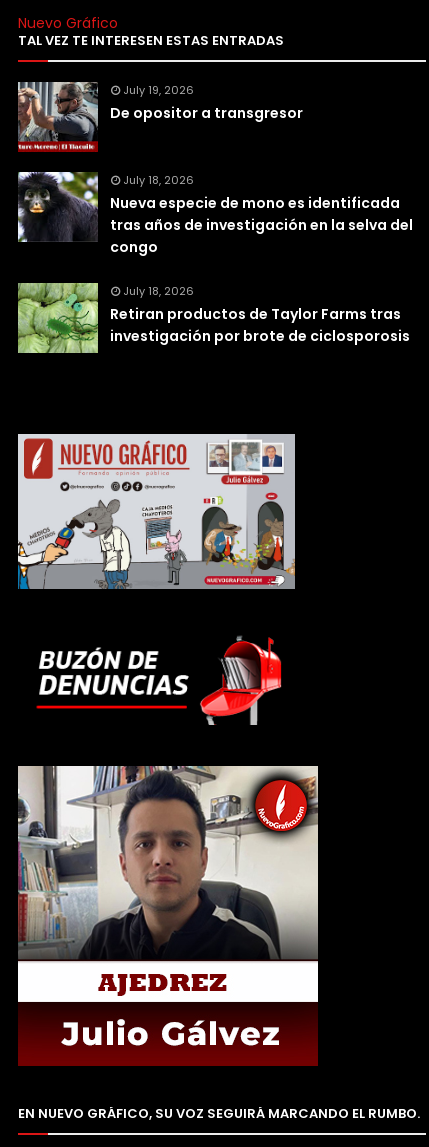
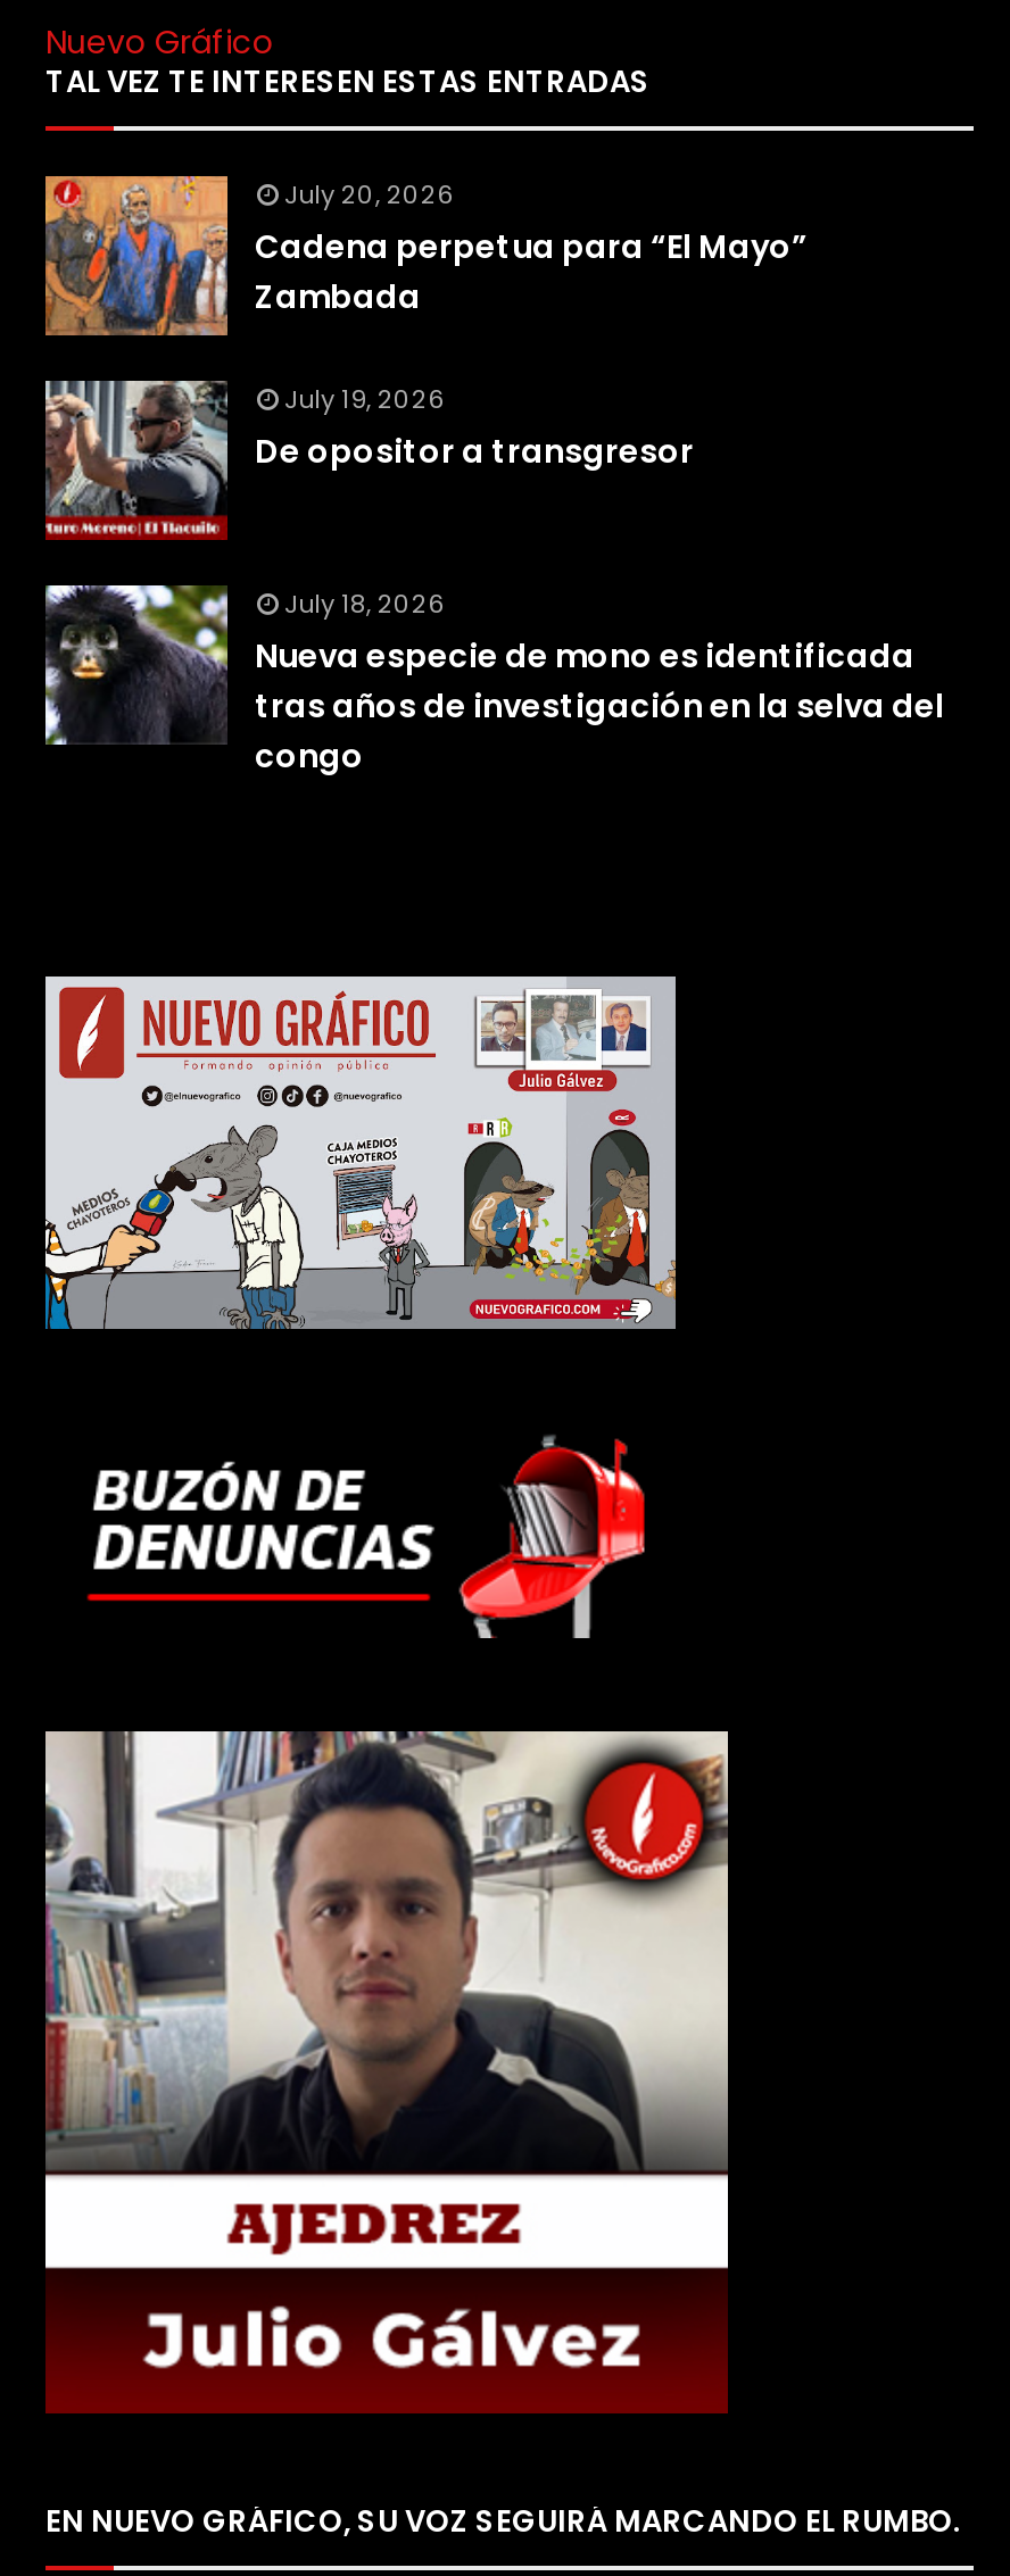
none -> [43,174,808,338] [image] | July 20, 2026 | Cadena perpetua para “El Mayo” | Zambada
moved [16,80,413,257] -> [41,376,944,779]: [image] | July 19, 2026 | De opositor a transgresor | July 18, 2026 | Nueva especie de mono es identificada | tras años de investigación en la selva del | congo
[17,282,410,354] [image] | July 18, 2026 | Retiran productos de Taylor Farms tras | investigación por brote de ciclosporosis -> none

